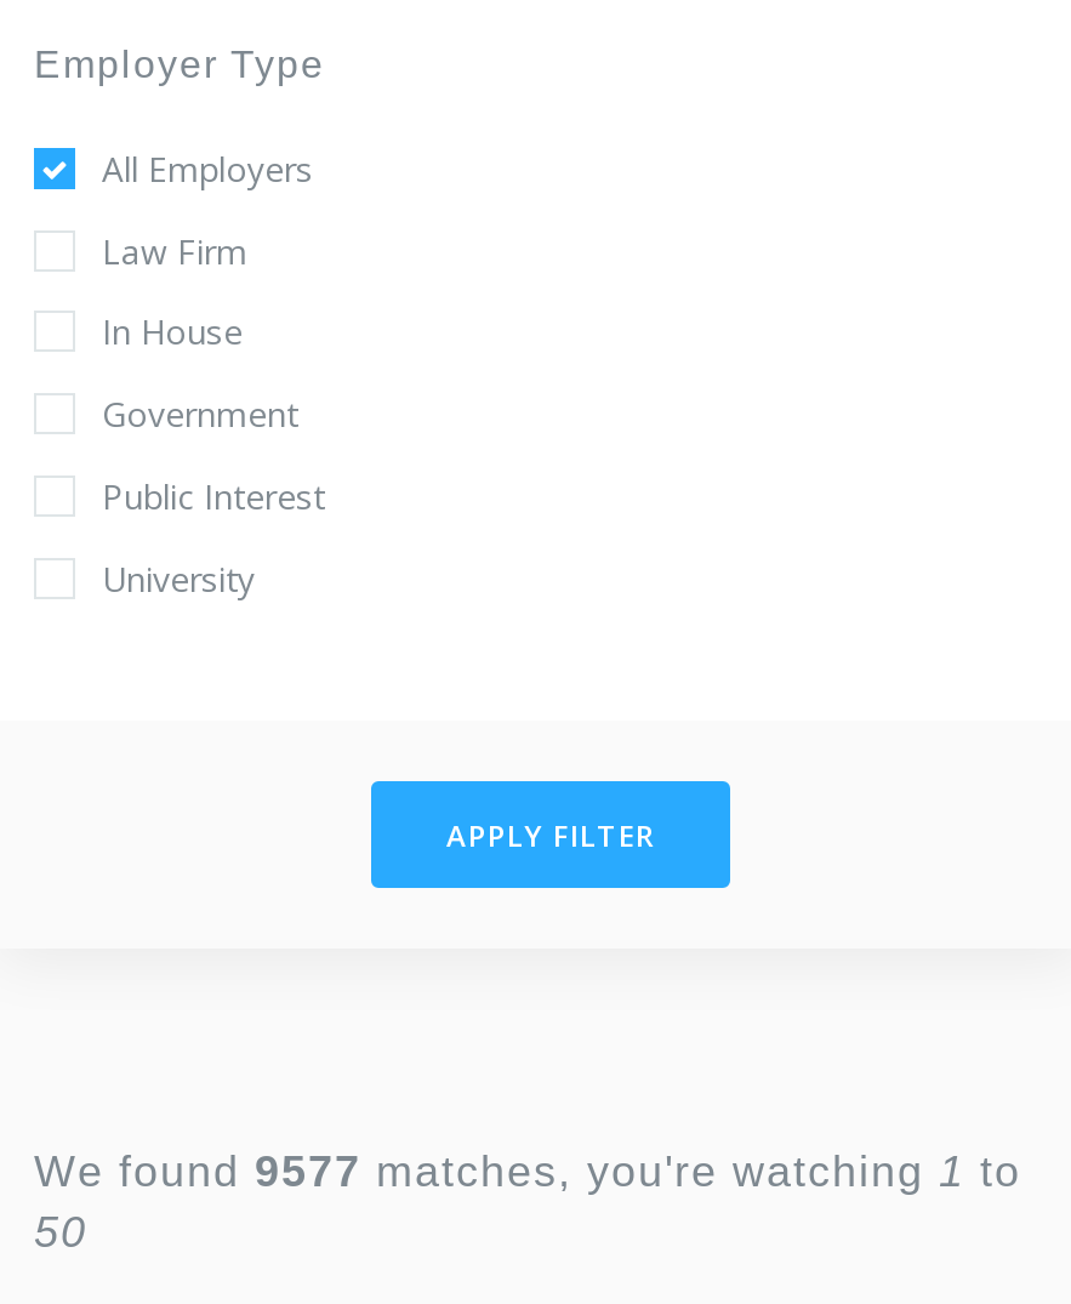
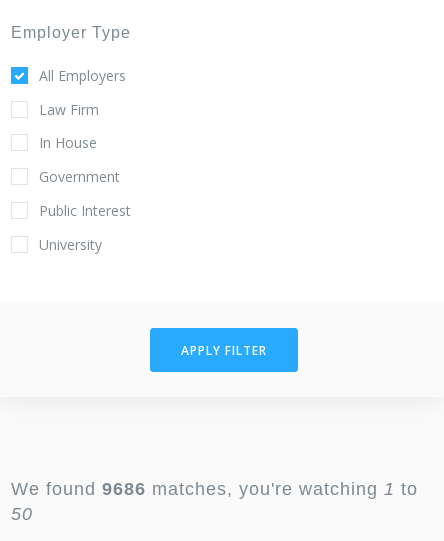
[34,1146,1021,1195] We found 9577 matches, you're watching 1 to -> [11,478,418,498] We found 9686 matches, you're watching 1 to

